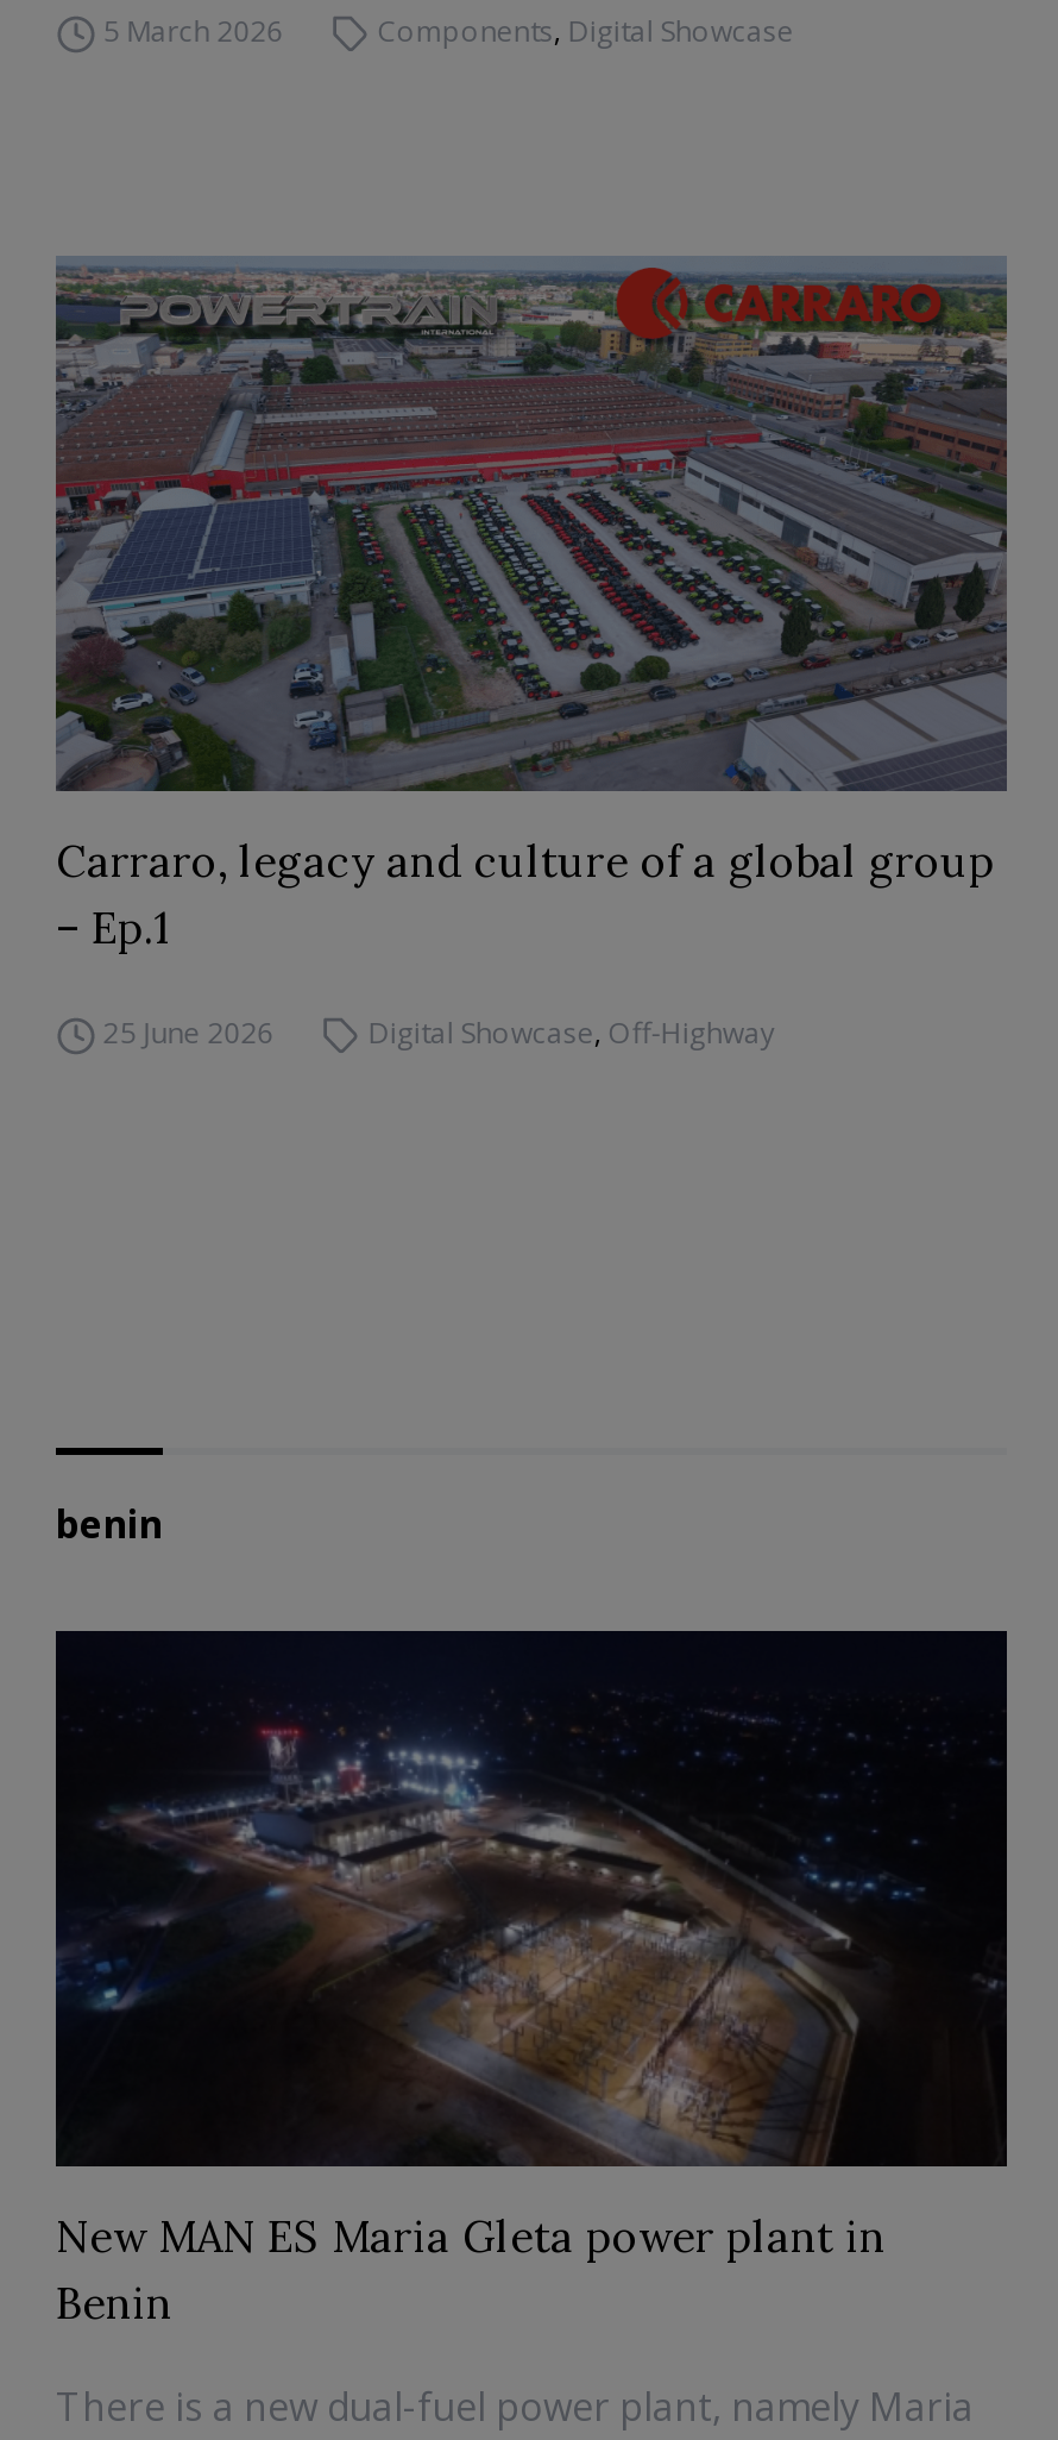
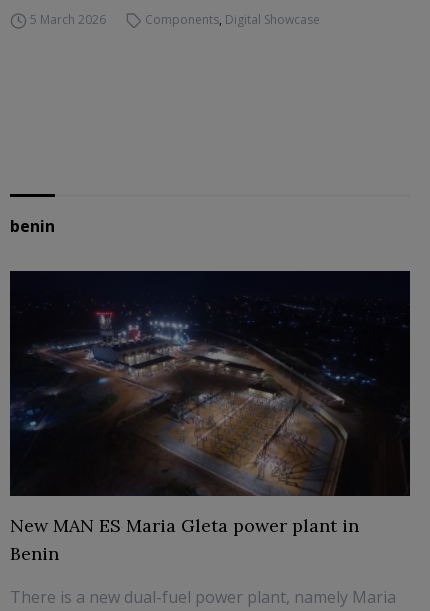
[53,256,1009,1053] [image] | Carraro, legacy and culture of a global group | – Ep.1 | 25 June 2026 | Digital Showcase, Off-Highway -> none

